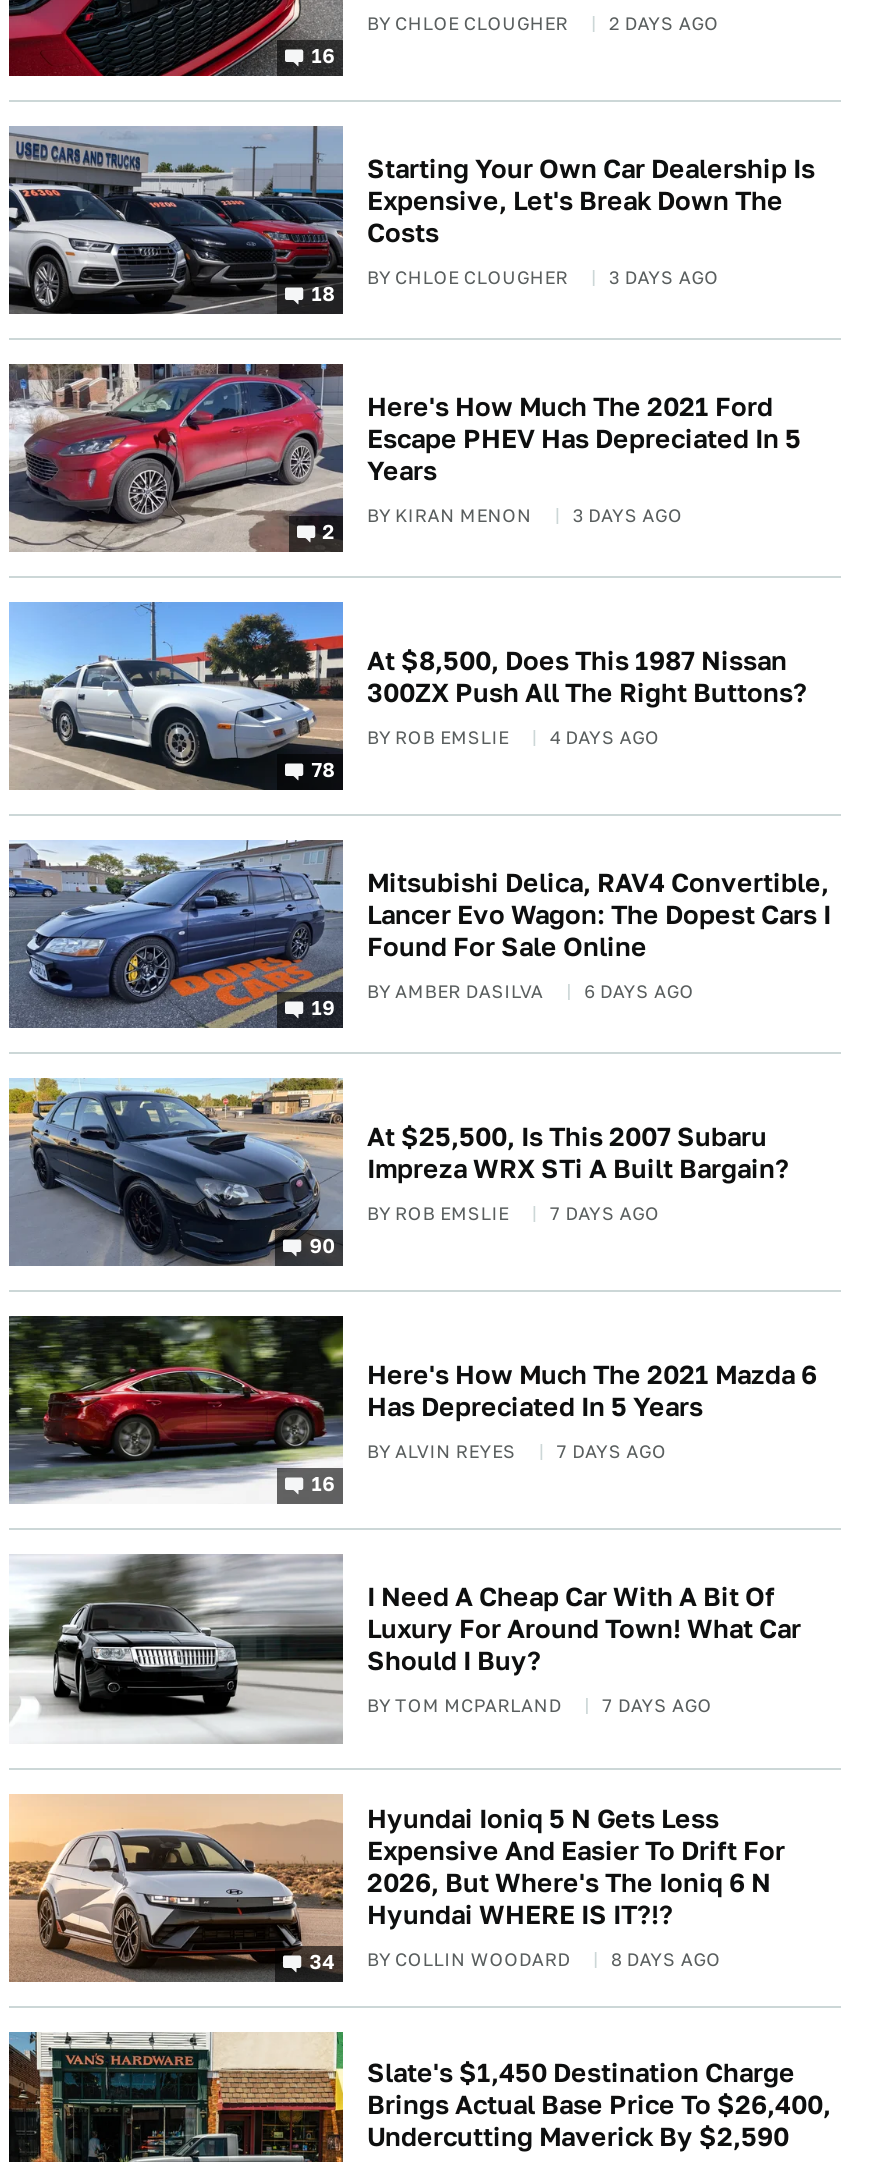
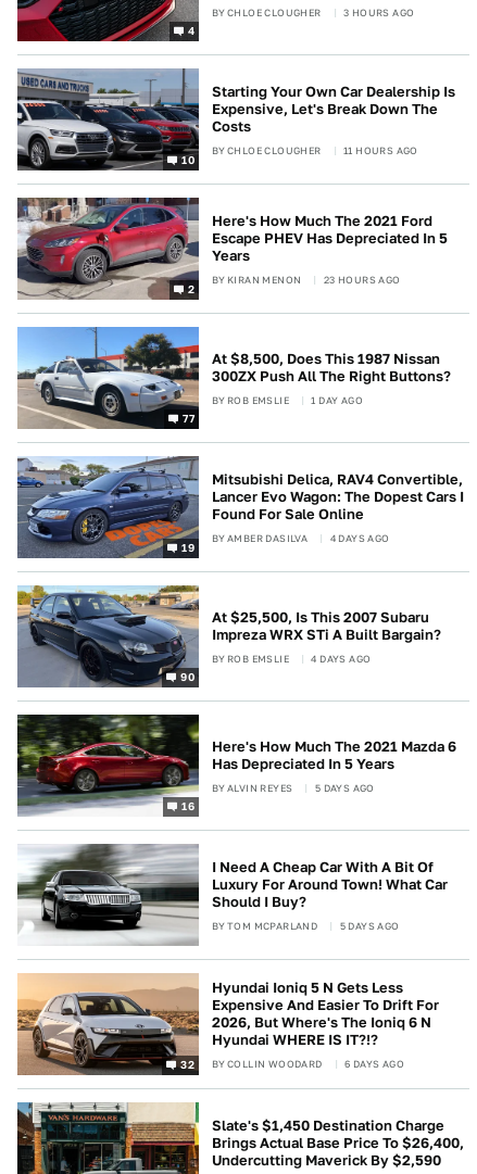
[367,11,719,33] BY CHLOE CLOUGHER 2 DAYS AGO -> [212,6,415,18] BY CHLOE CLOUGHER 3 HOURS AGO
[311,44,335,68] 16 -> [188,24,194,37] 4
[367,265,719,287] BY CHLOE CLOUGHER 3 DAYS AGO -> [212,144,418,156] BY CHLOE CLOUGHER 11 HOURS AGO
[311,282,335,306] 18 -> [182,153,194,166] 10
[367,503,683,525] BY KIRAN MENON 3 DAYS AGO -> [212,273,401,285] BY KIRAN MENON 23 HOURS AGO
[367,725,660,747] BY ROB EMSLIE 4 DAYS AGO -> [212,394,363,406] BY ROB EMSLIE 1 DAY AGO
[311,758,335,782] 78 -> [183,411,194,425] 77
[367,980,694,1002] BY AMBER DASILVA 6 DAYS AGO -> [212,532,390,544] BY AMBER DASILVA 4 DAYS AGO
[367,1202,660,1224] BY ROB EMSLIE 7 DAYS AGO -> [212,652,371,664] BY ROB EMSLIE 4 DAYS AGO
[367,1440,667,1462] BY ALVIN REYES 7 DAYS AGO -> [212,782,375,794] BY ALVIN REYES 5 DAYS AGO
[367,1694,712,1716] BY TOM MCPARLAND 7 DAYS AGO -> [212,920,399,932] BY TOM MCPARLAND 5 DAYS AGO
[309,1948,335,1972] 34 -> [181,1058,194,1071] 32
[611,1948,721,1970] 8 DAYS AGO -> [344,1058,404,1070] 6 DAYS AGO

